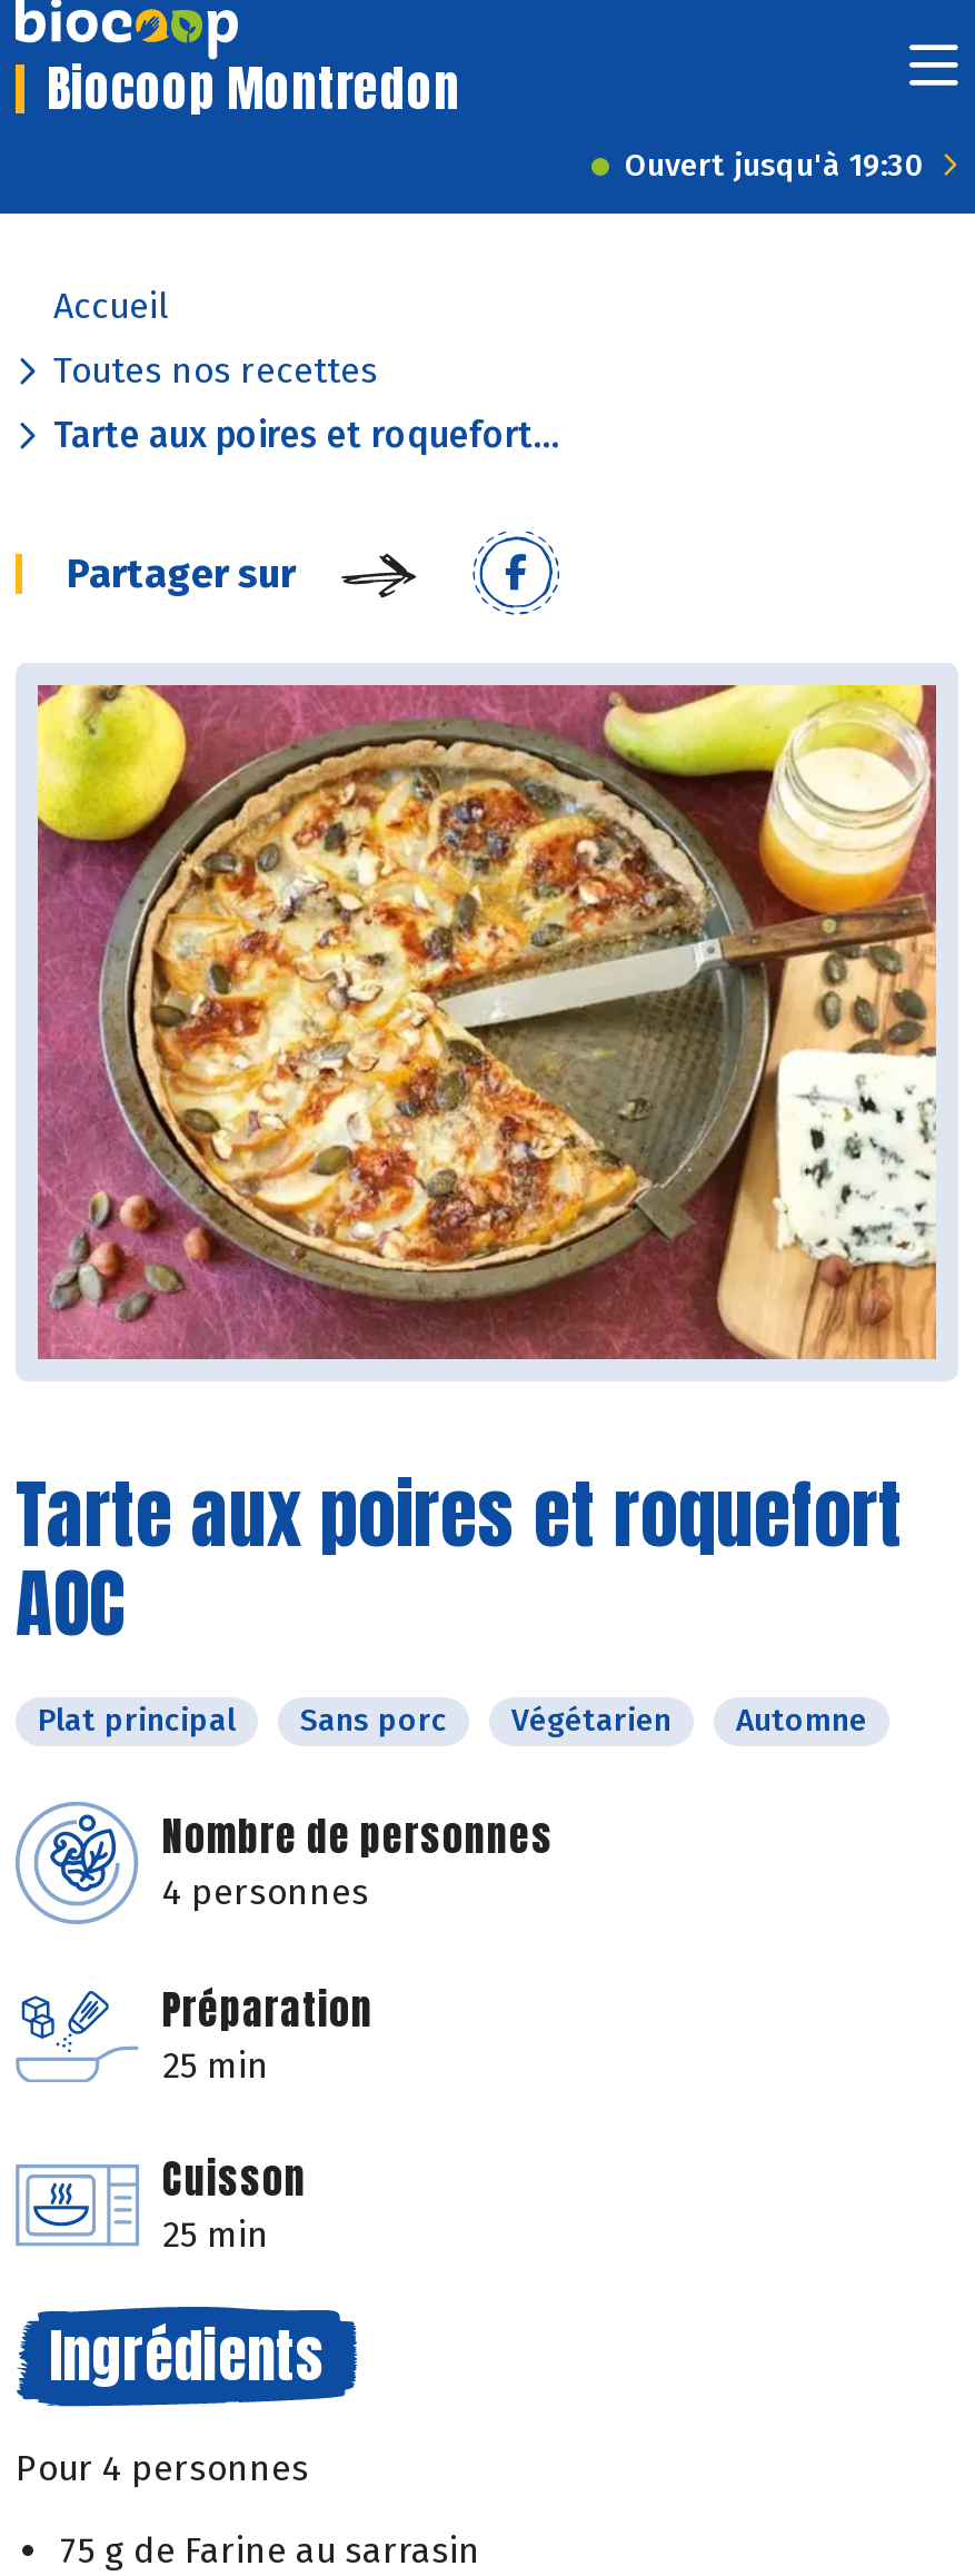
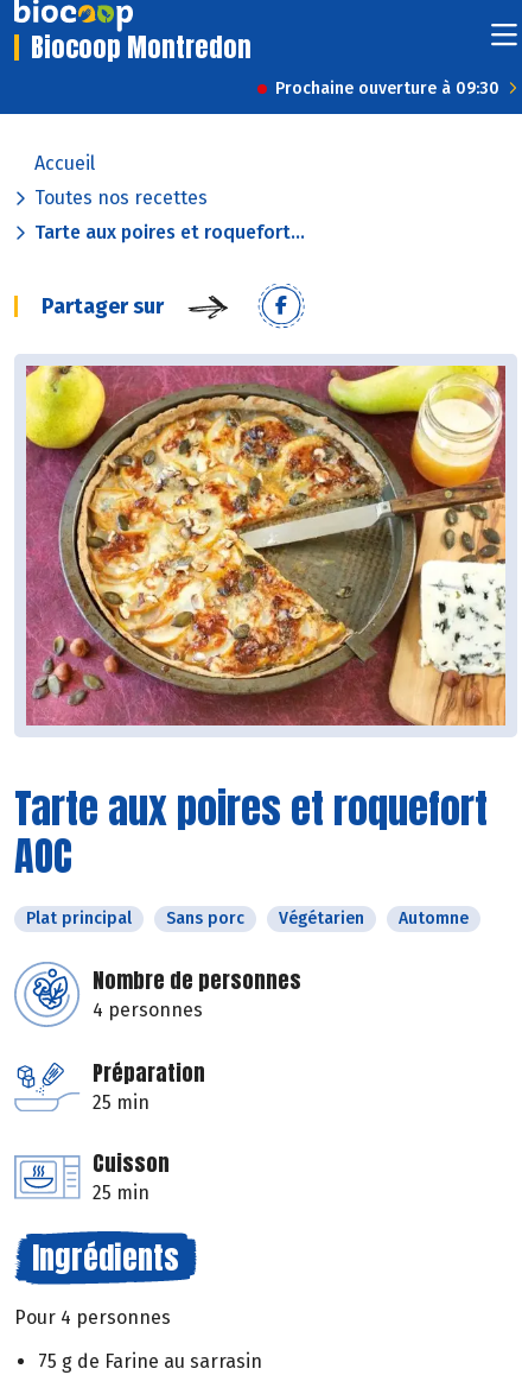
[625,147,925,185] Ouvert jusqu'à 19:30 -> [275,78,499,99] Prochaine ouverture à 09:30

